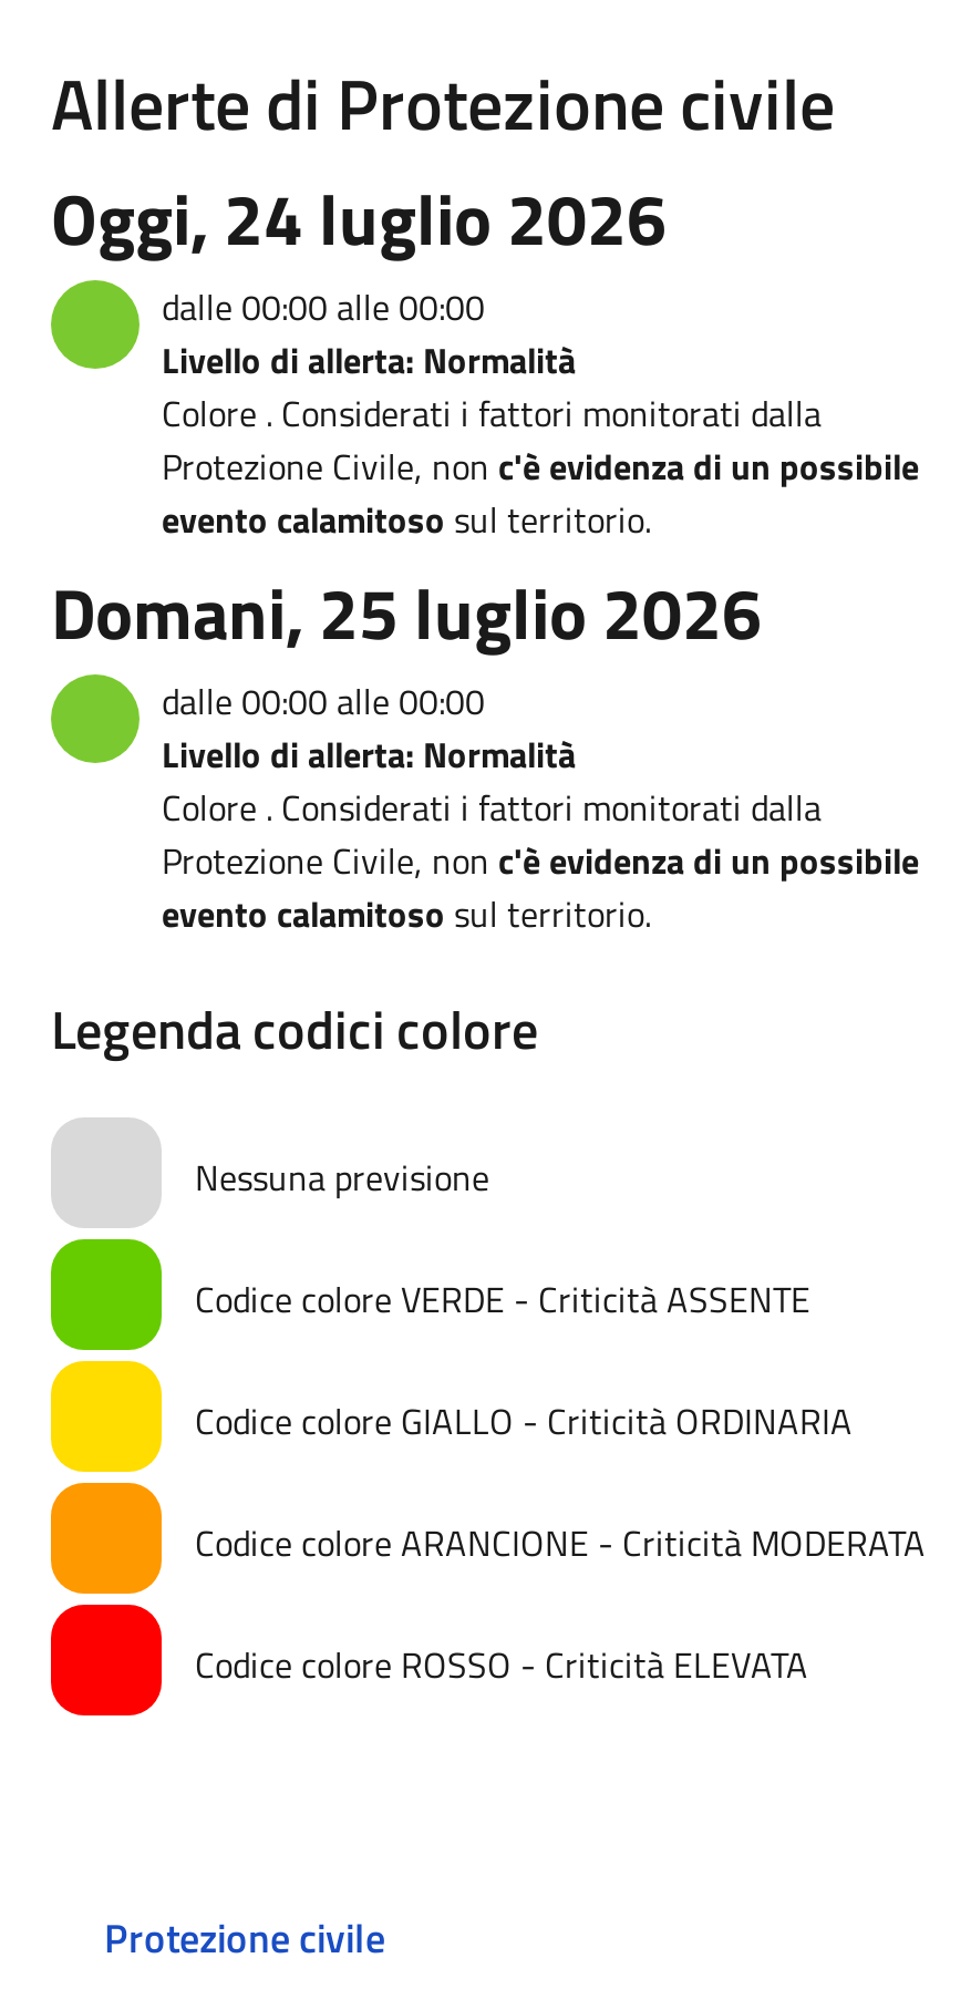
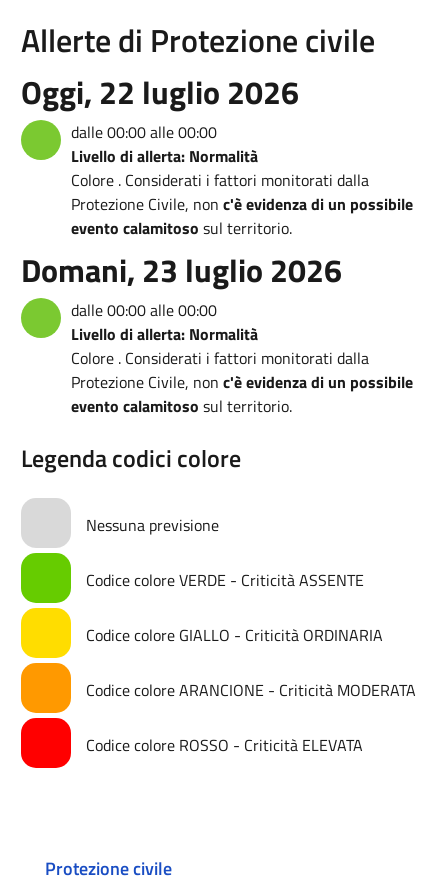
[51,164,667,271] Oggi, 24 luglio 2026 -> [21,68,299,116] Oggi, 22 luglio 2026
[51,559,762,665] Domani, 25 luglio 2026 -> [21,246,342,294] Domani, 23 luglio 2026

